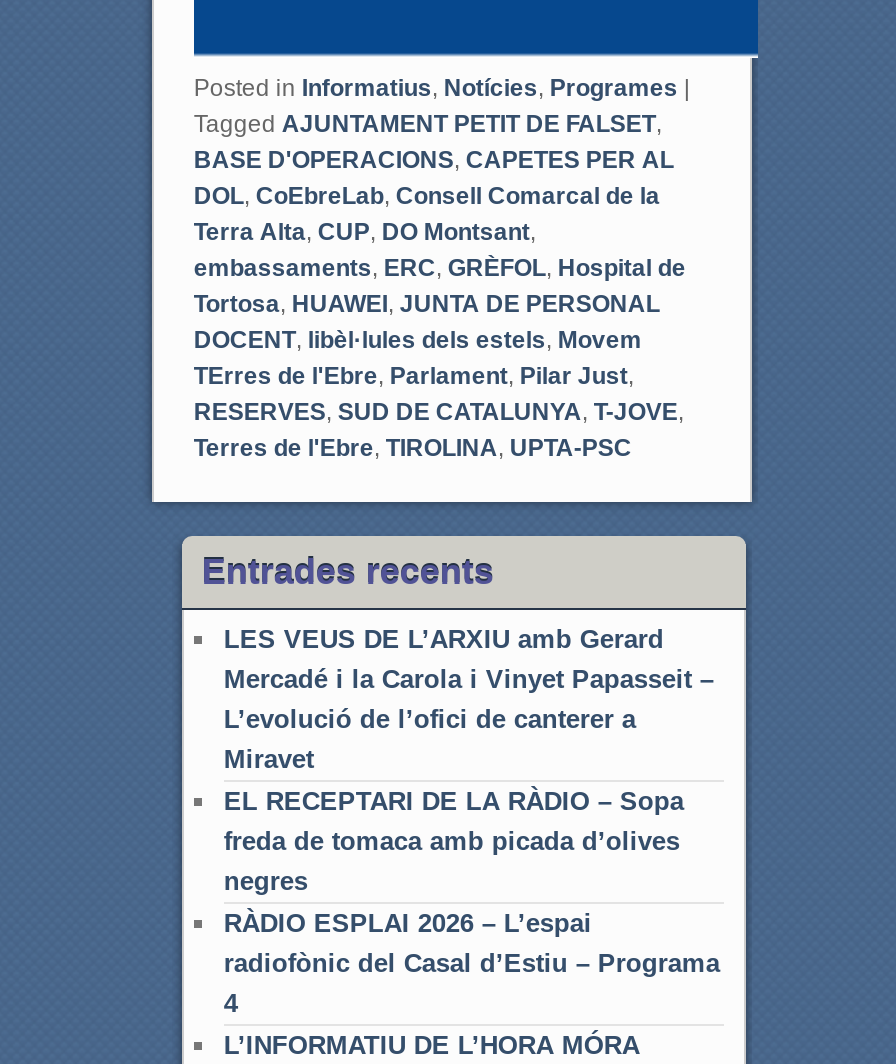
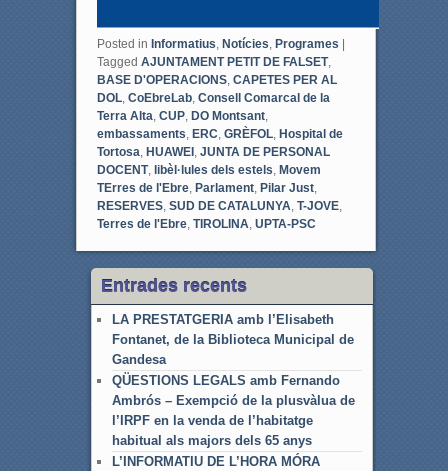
[224,623,720,1017] LES VEUS DE L’ARXIU amb Gerard | Mercadé i la Carola i Vinyet Papasseit – | L’evolució de l’ofici de canterer a | Miravet | EL RECEPTARI DE LA RÀDIO – Sopa | freda de tomaca amb picada d’olives | negres | RÀDIO ESPLAI 2026 – L’espai | radiofònic del Casal d’Estiu – Programa | 4 -> [112,311,355,447] LA PRESTATGERIA amb l’Elisabeth | Fontanet, de la Biblioteca Municipal de | Gandesa | QÜESTIONS LEGALS amb Fernando | Ambrós – Exempció de la plusvàlua de | l’IRPF en la venda de l’habitatge | habitual als majors dels 65 anys

